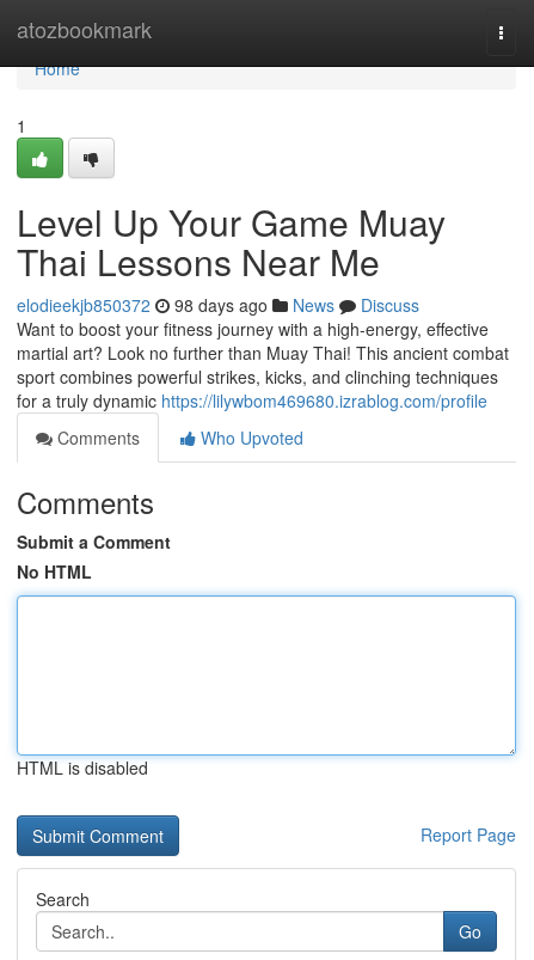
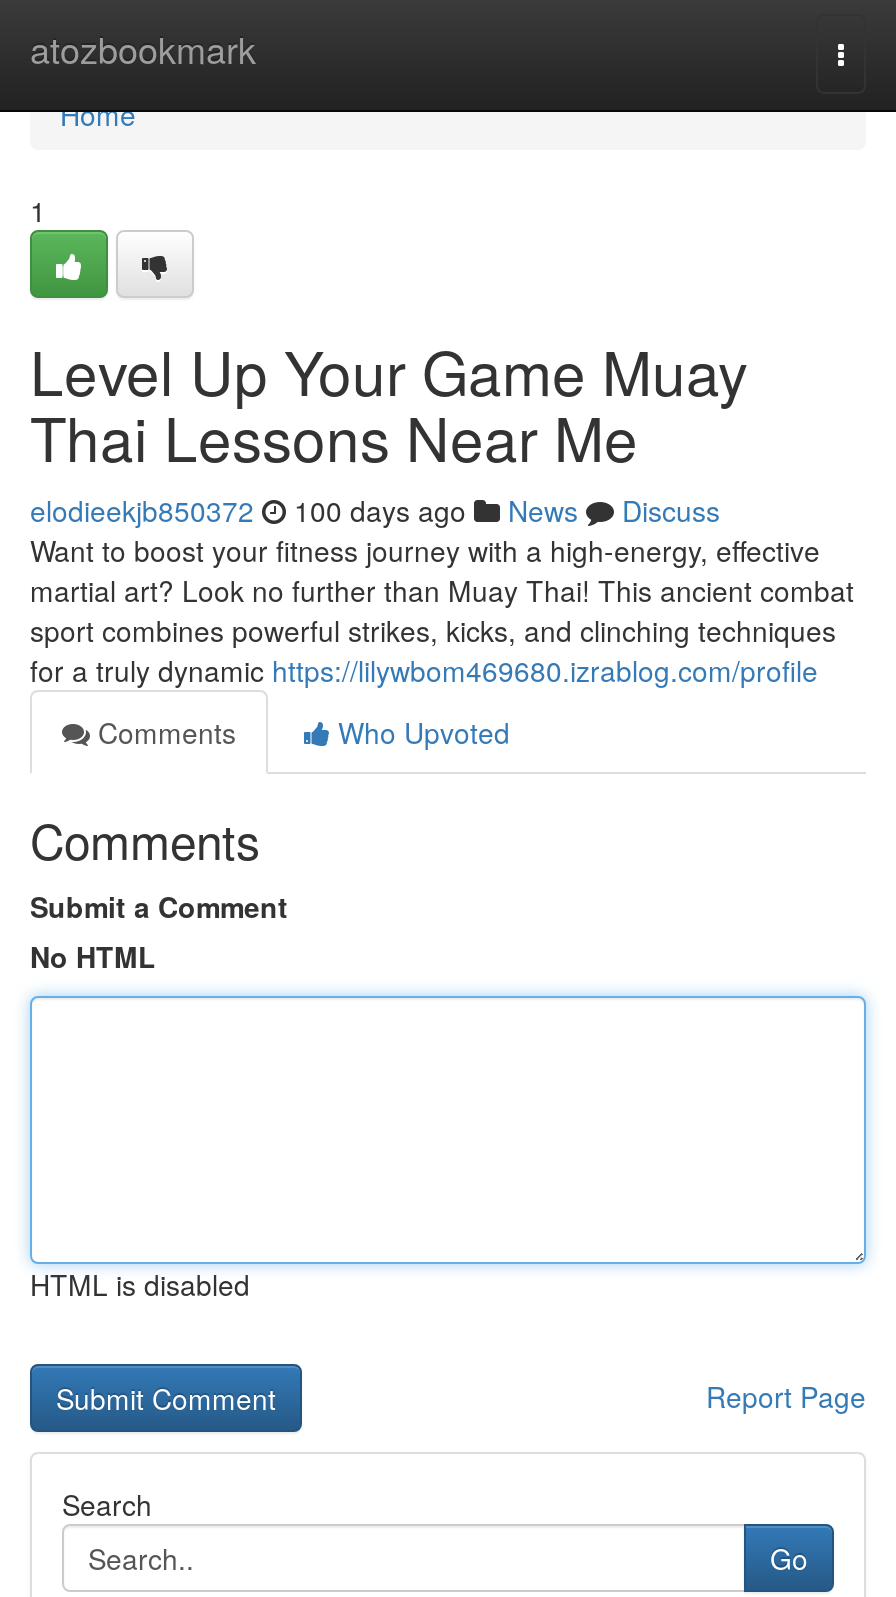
[17,293,419,317] elodieekjb850372 98 days ago News Discuss -> [30,490,720,530] elodieekjb850372 100 days ago News Discuss

